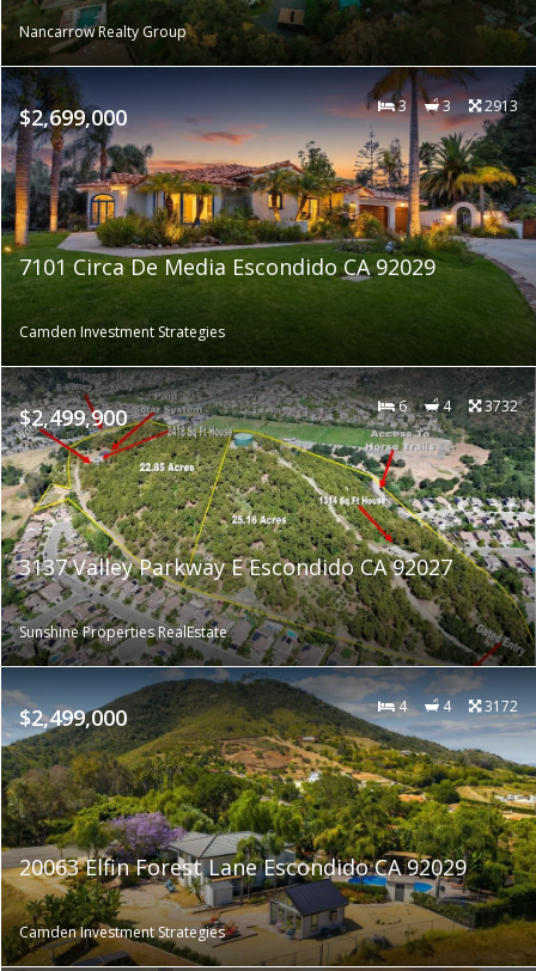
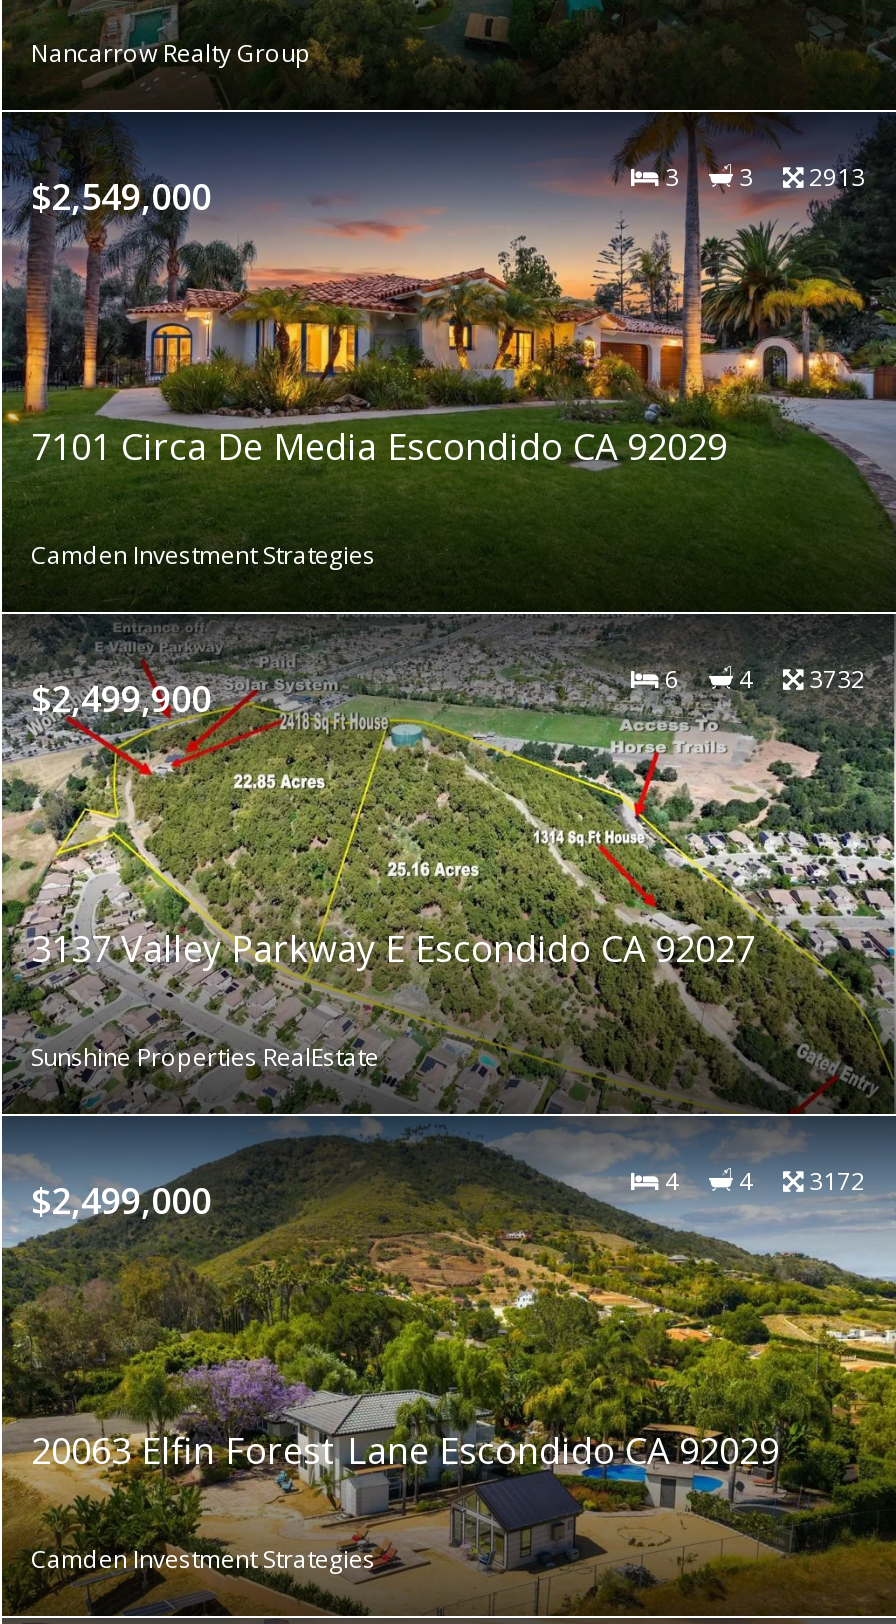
[19,102,126,131] $2,699,000 -> [31,171,211,219] $2,549,000

